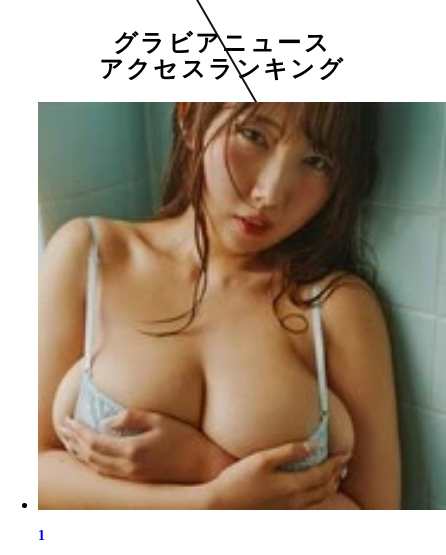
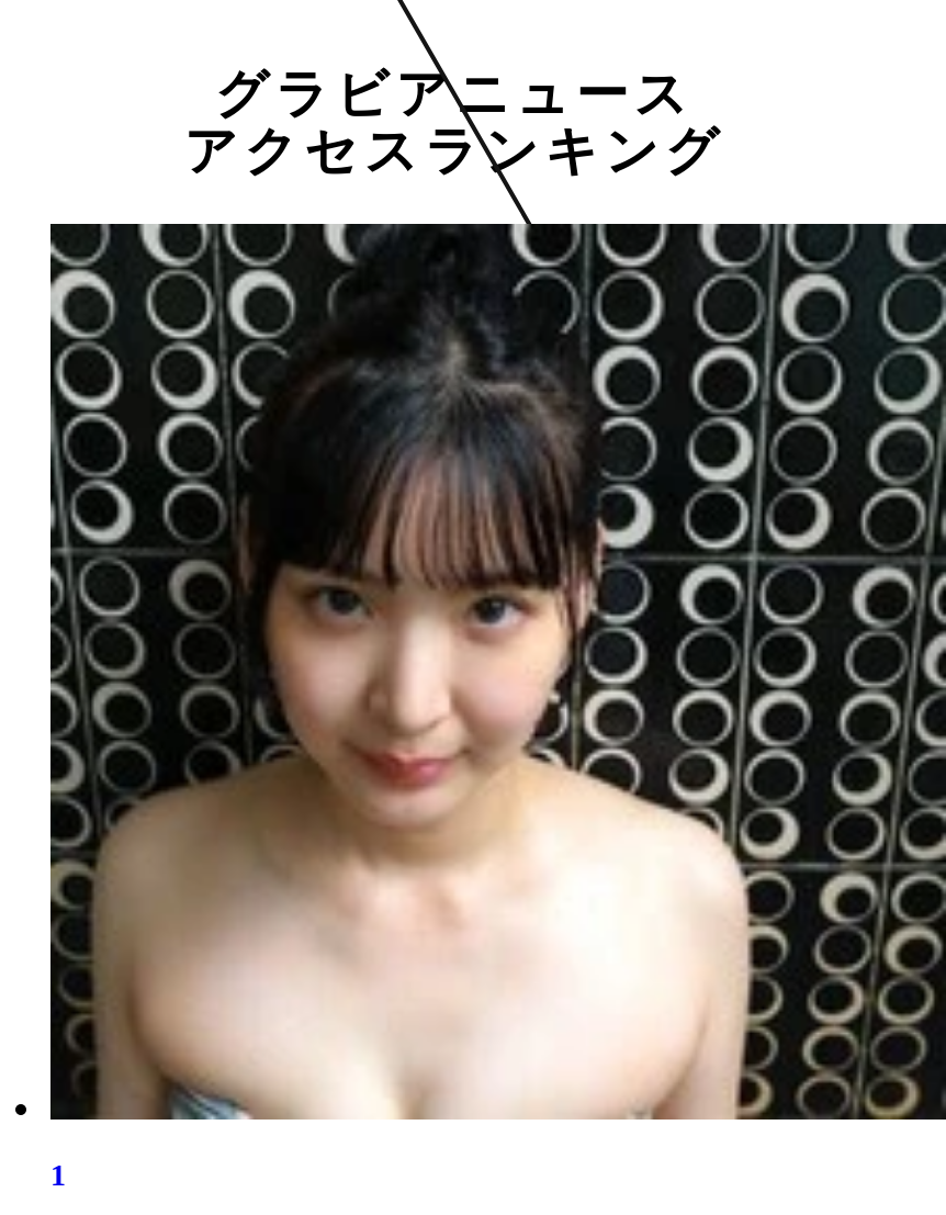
[37,101,443,511] [image] -> [48,222,939,1122] [image]

